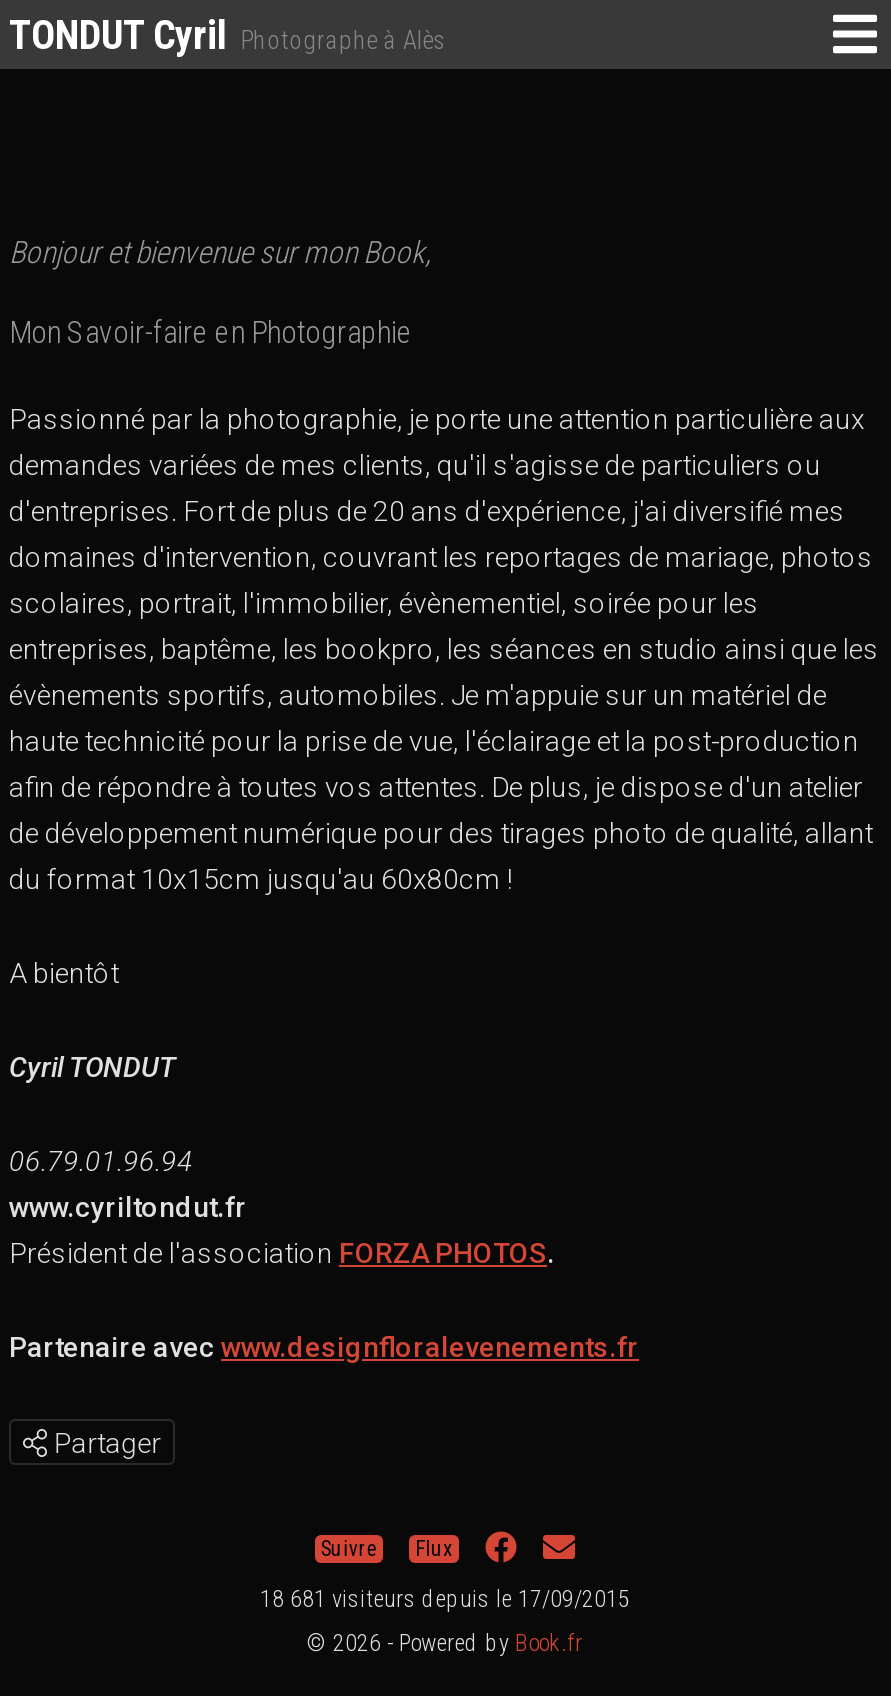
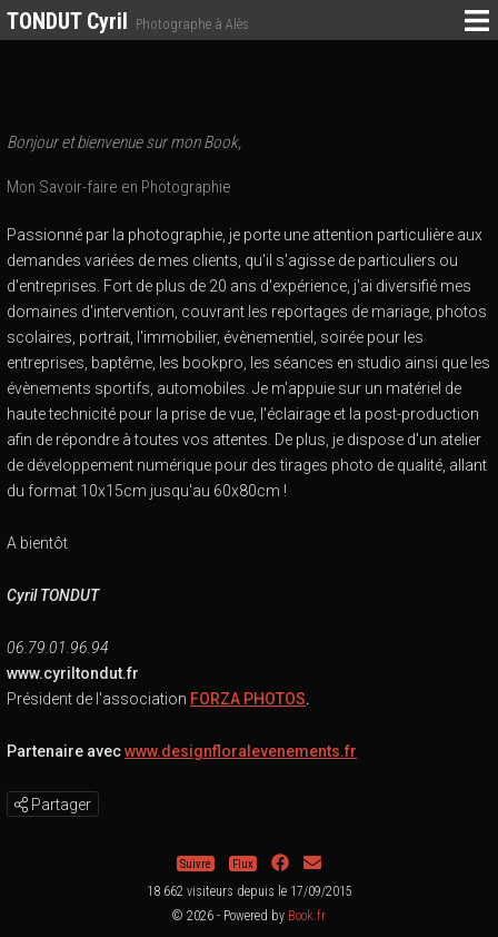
[260,1584,630,1612] 18 681 visiteurs depuis le 17/09/2015 -> [146,883,352,899] 18 662 visiteurs depuis le 17/09/2015

